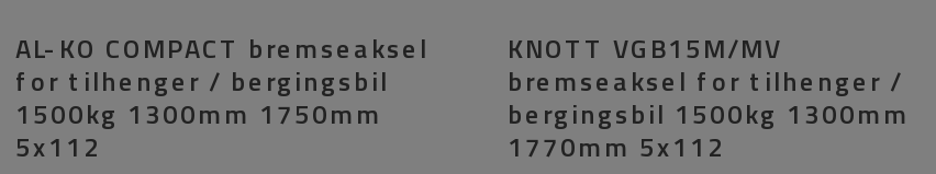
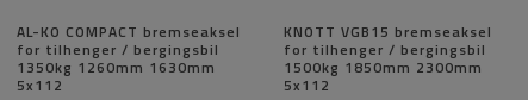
[508,27,910,167] KNOTT VGB15M/MV | bremseaksel for tilhenger / | bergingsbil 1500kg 1300mm | 1770mm 5x112 -> [284,20,492,96] KNOTT VGB15 bremseaksel | for tilhenger / bergingsbil | 1500kg 1850mm 2300mm | 5x112
[15,93,382,135] 1500kg 1300mm 1750mm -> [17,56,216,79] 1350kg 1260mm 1630mm

